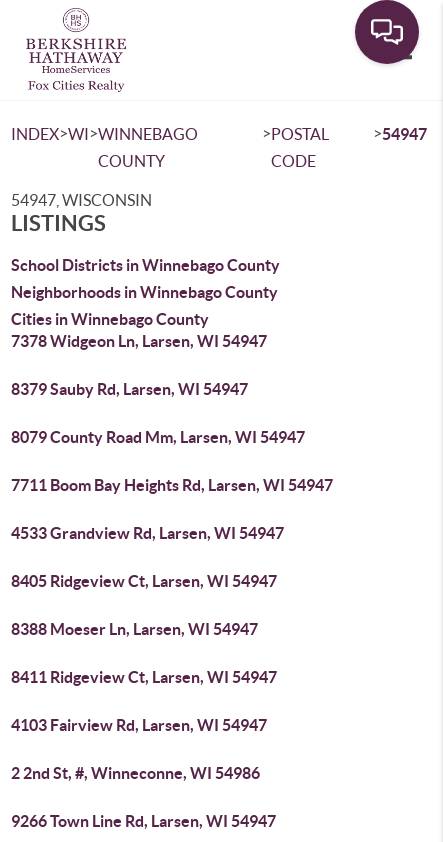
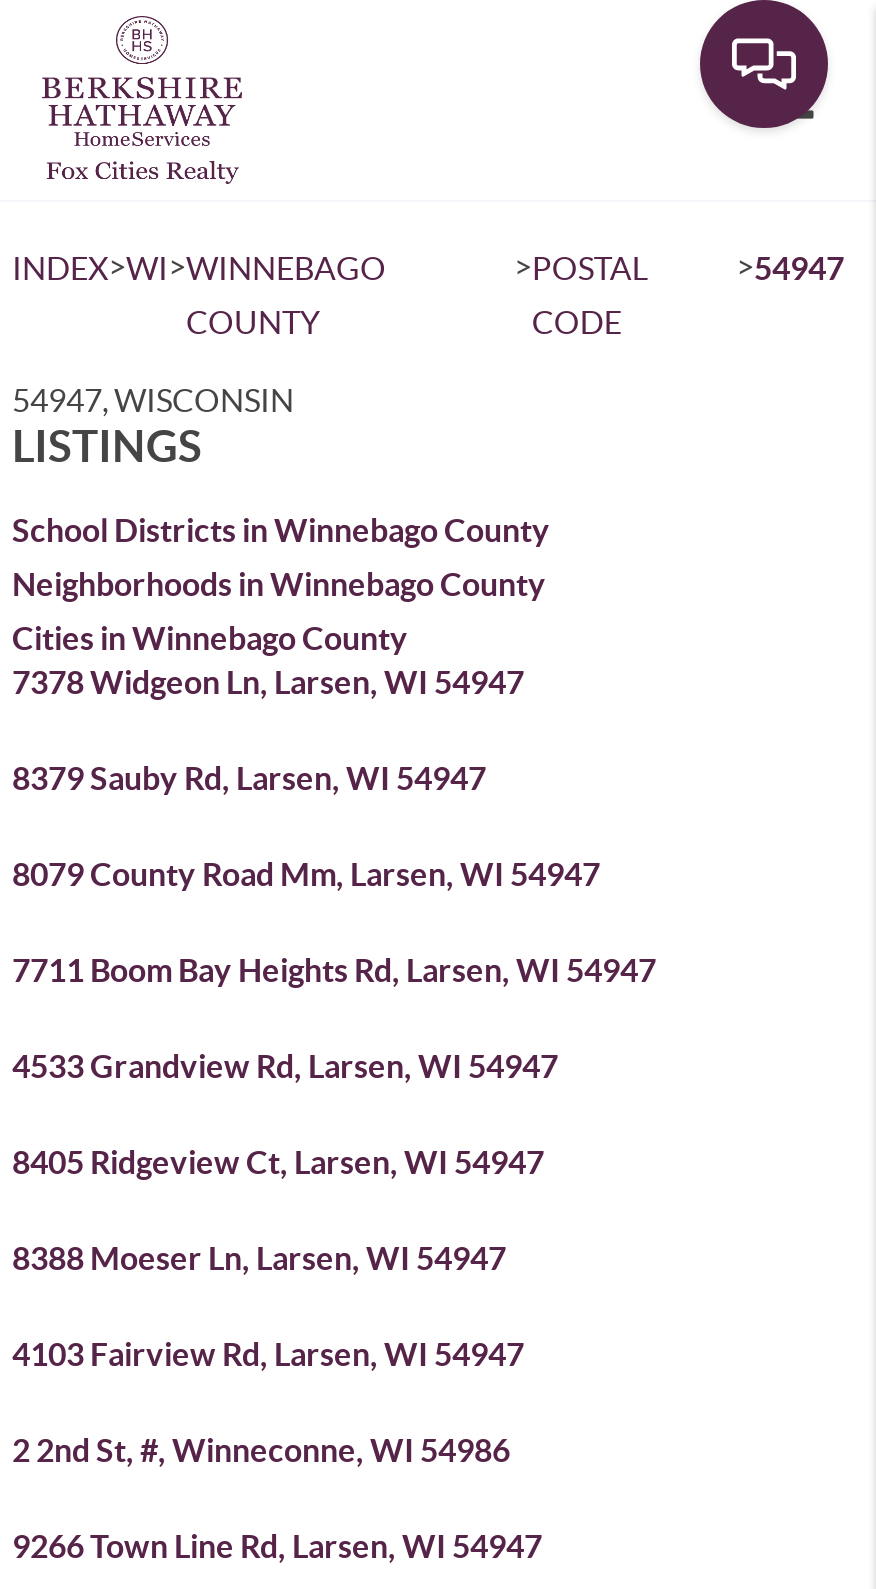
[11,668,277,686] 8411 Ridgeview Ct, Larsen, WI 54947 -> none

